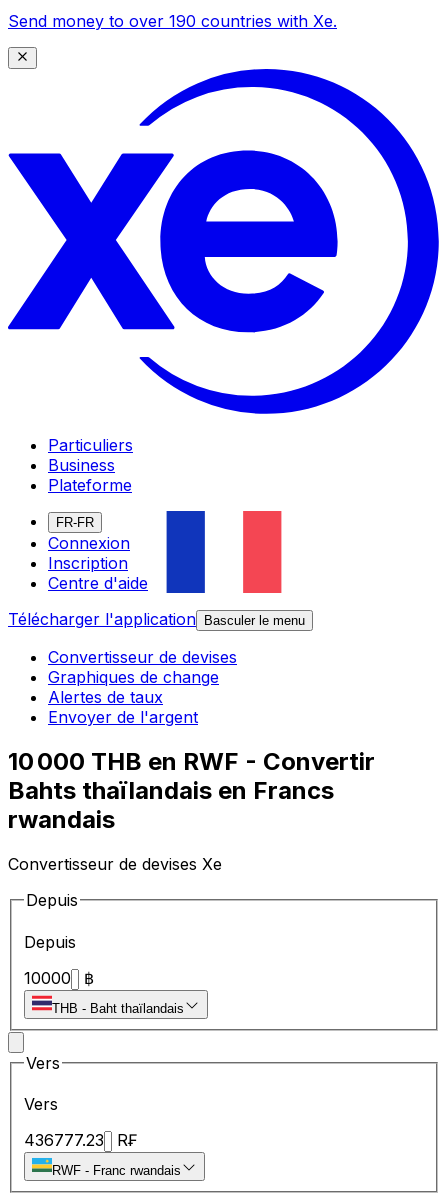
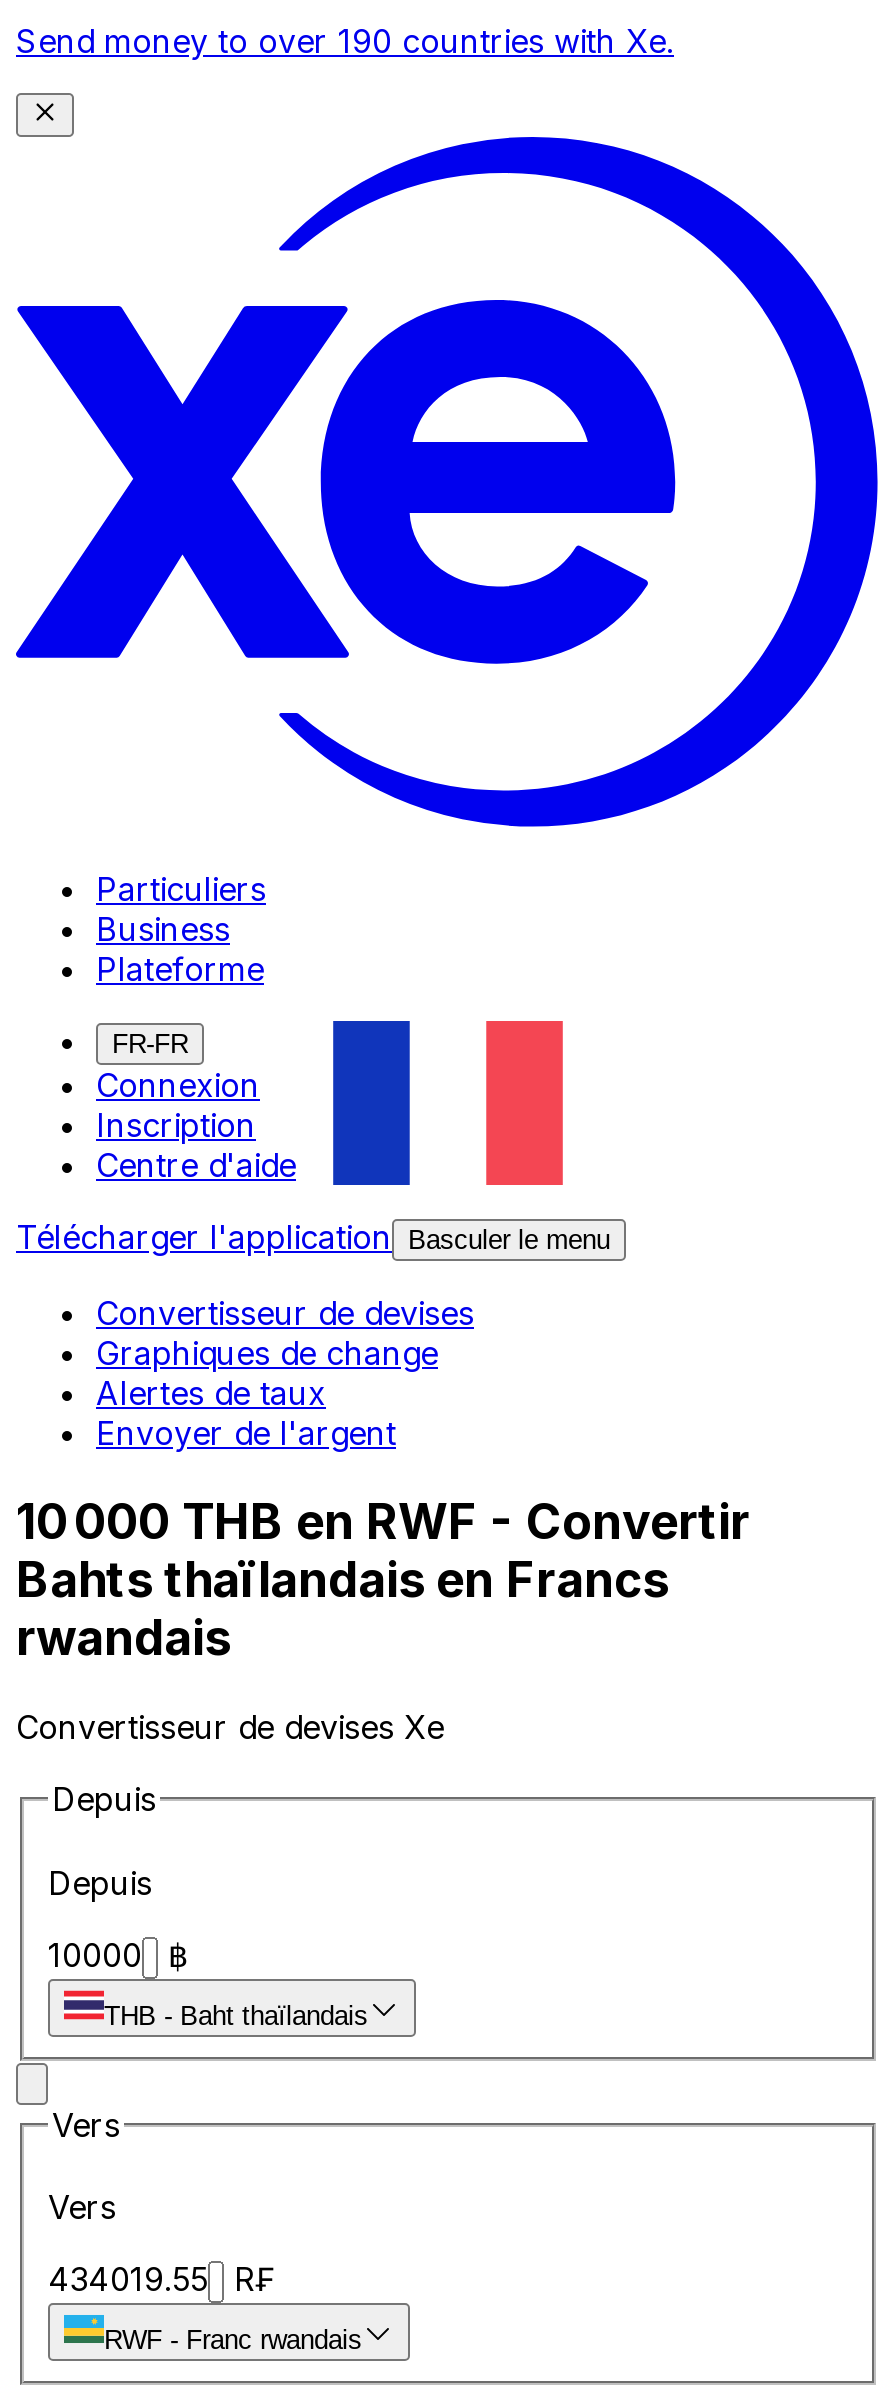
[24,1130,138,1150] 436777.23 R₣ -> [48,2260,276,2300] 434019.55 R₣

